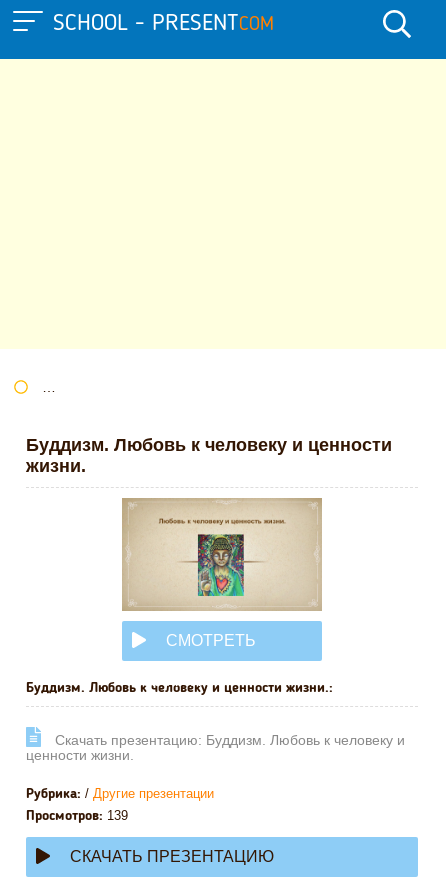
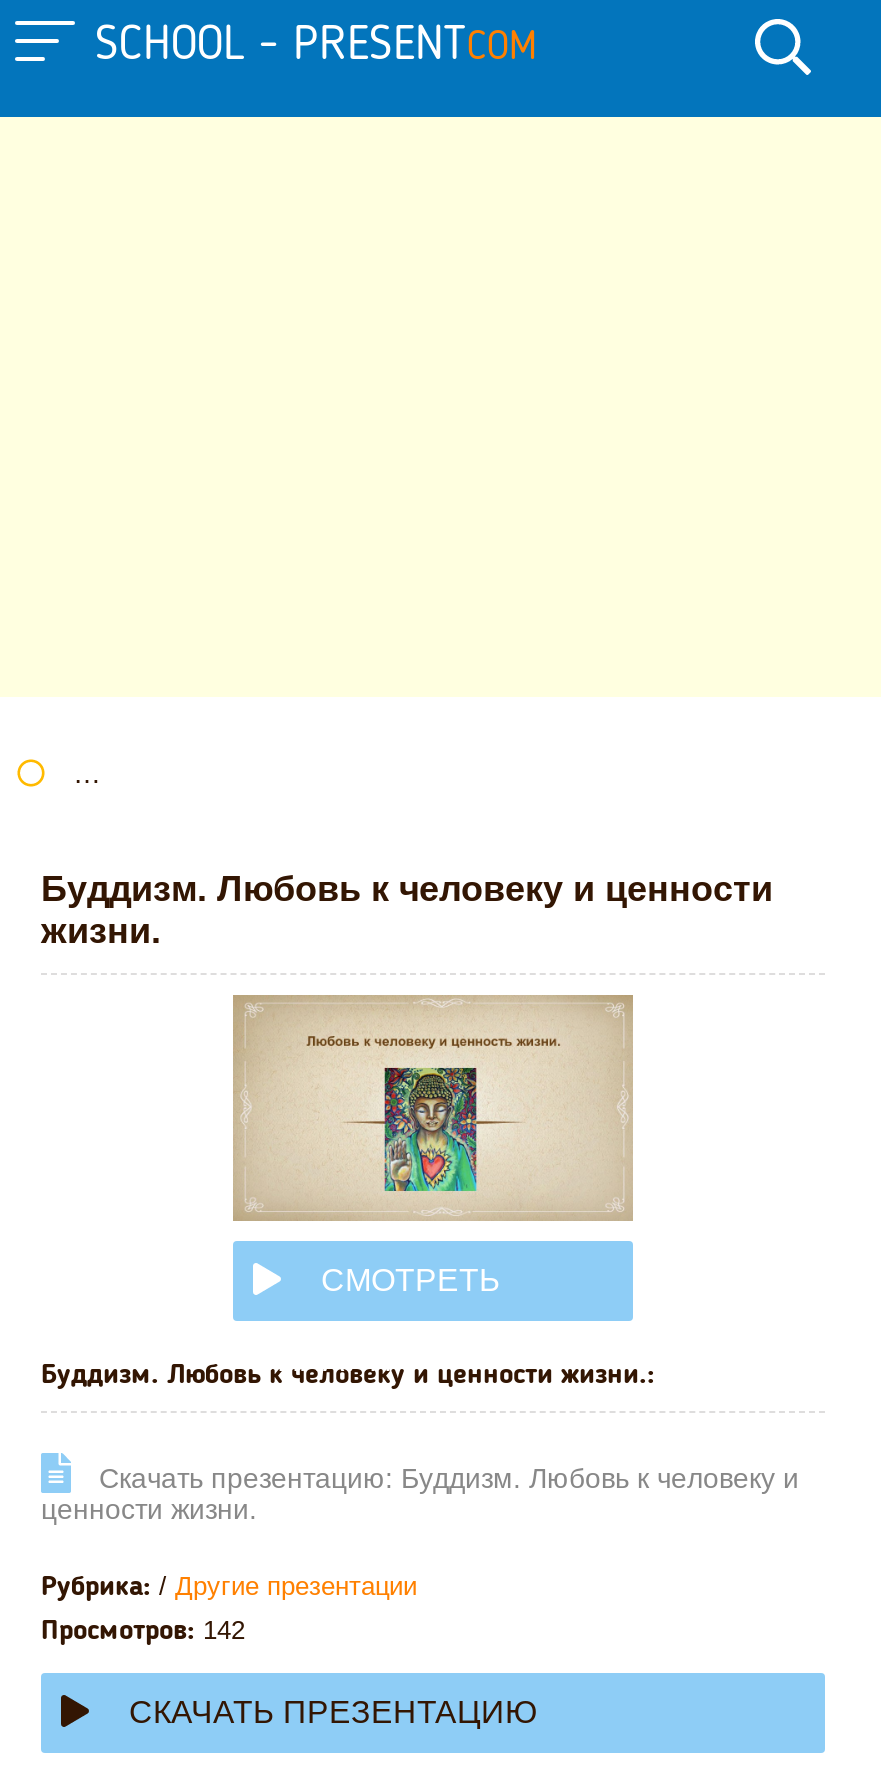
[26,808,128,823] Просмотров: 139 -> [41,1615,245,1645] Просмотров: 142

